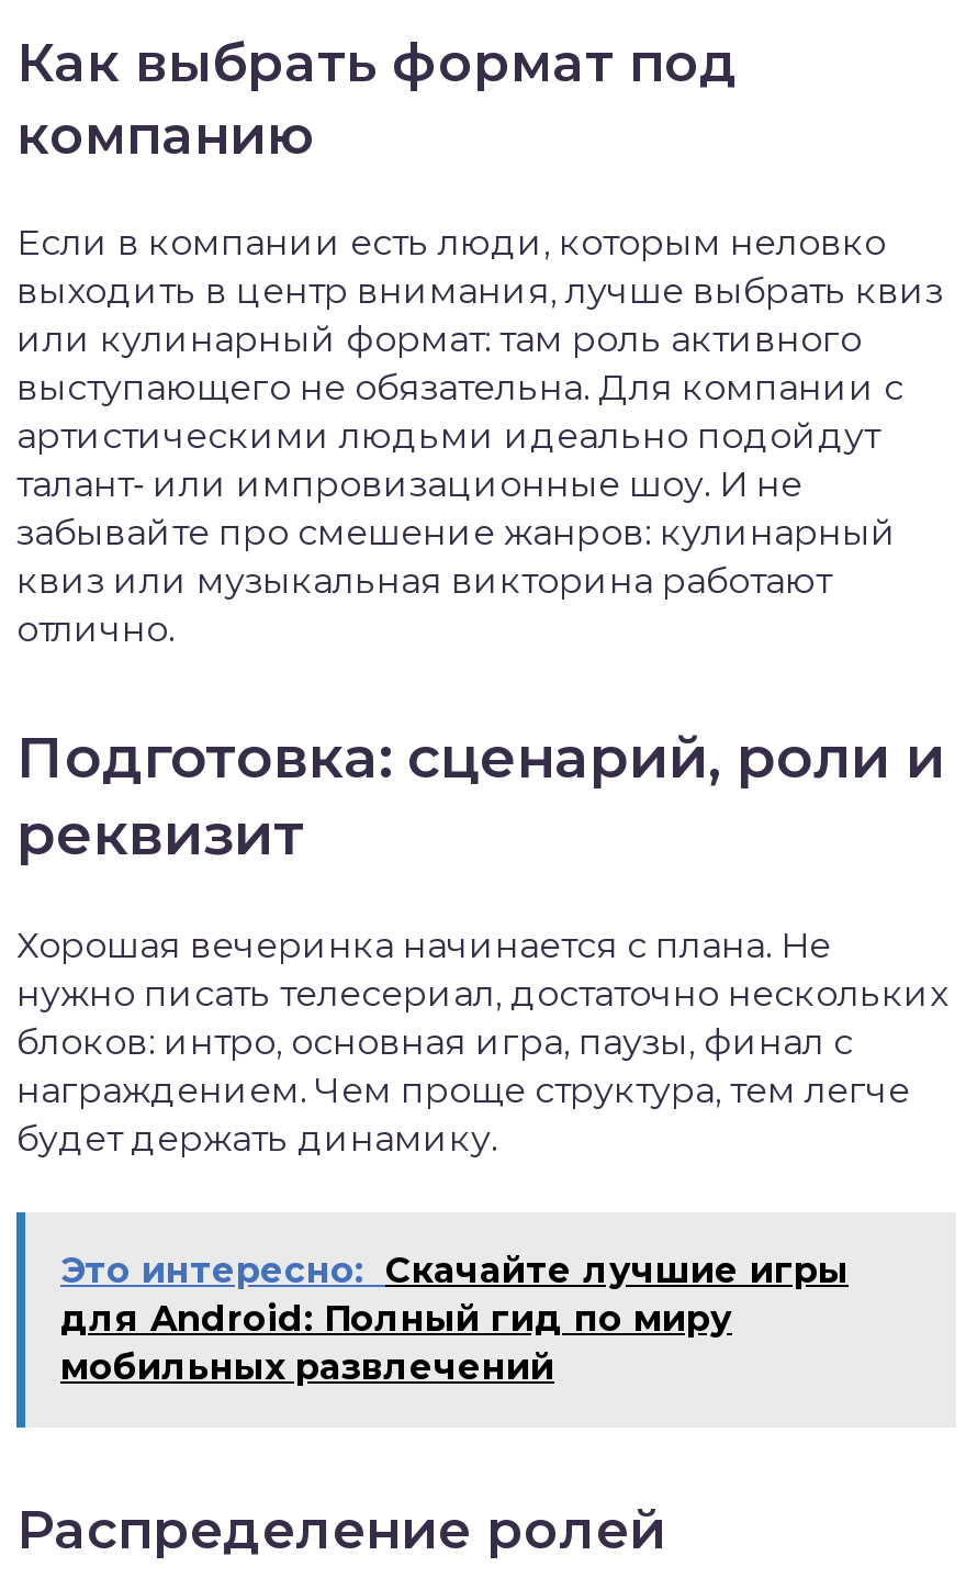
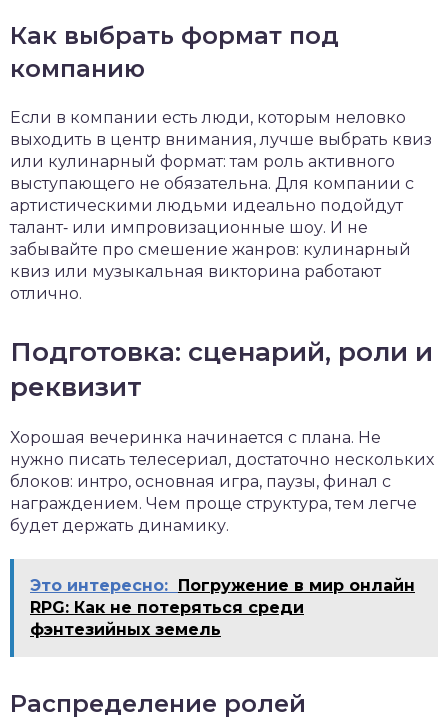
[60,1250,849,1388] Это интересно: Скачайте лучшие игры | для Android: Полный гид по миру | мобильных развлечений -> [30,576,415,639] Это интересно: Погружение в мир онлайн | RPG: Как не потеряться среди | фэнтезийных земель

